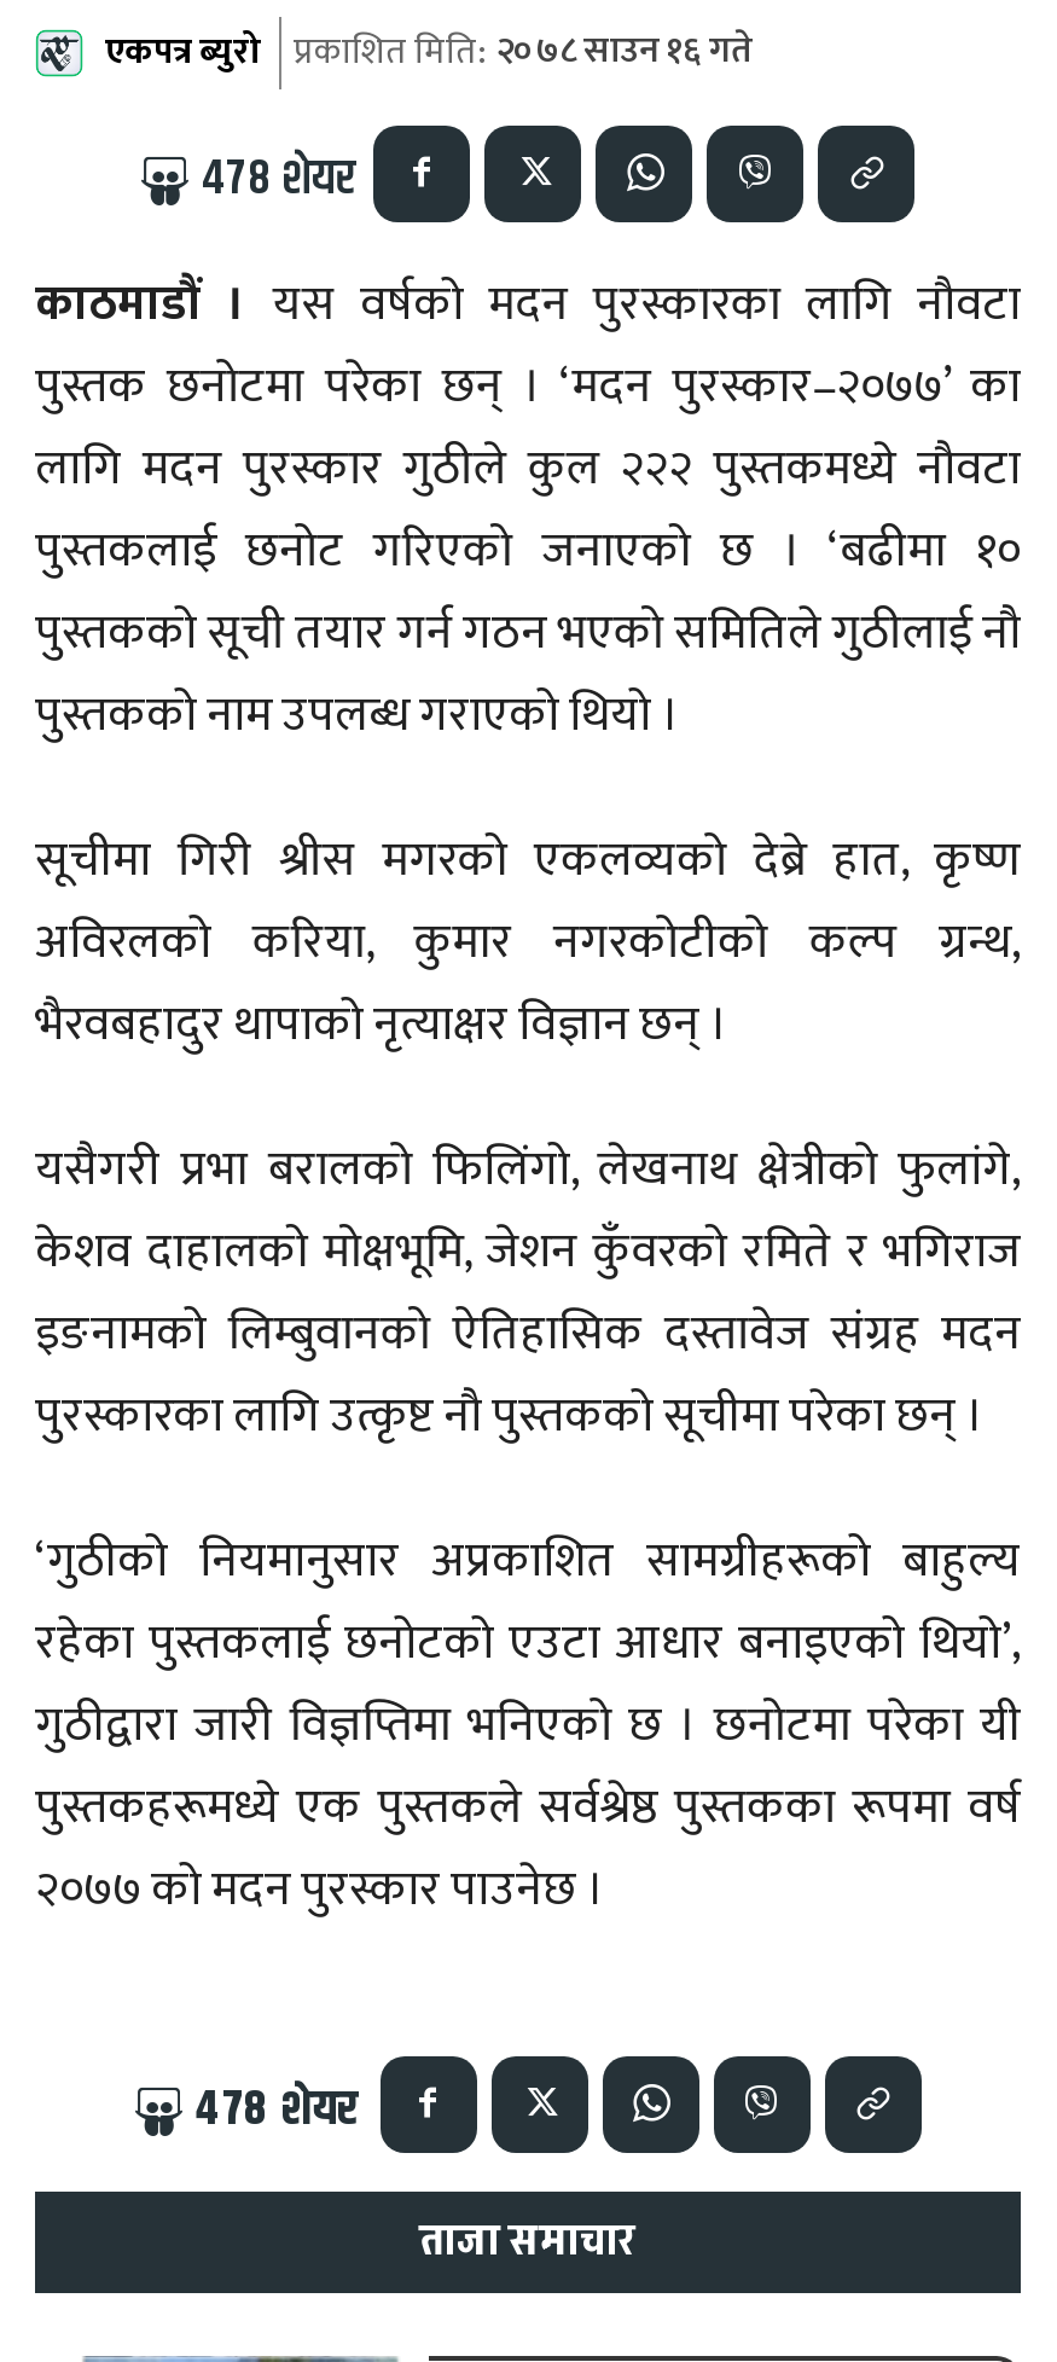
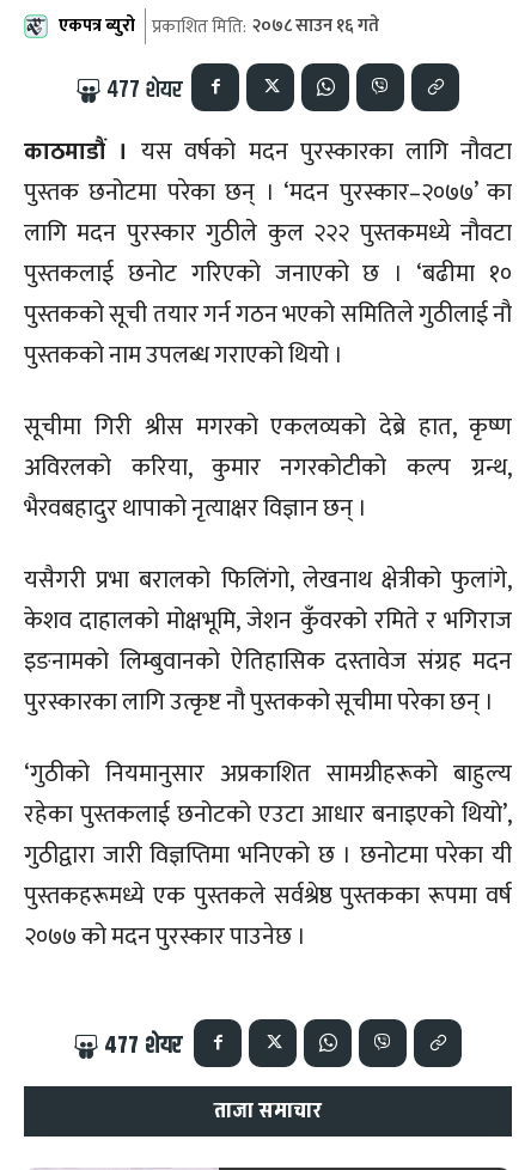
[202,143,354,218] 478 शेयर -> [106,71,182,109] 477 शेयर
[196,2074,355,2149] 478 शेयर -> [104,1027,182,1064] 477 शेयर

